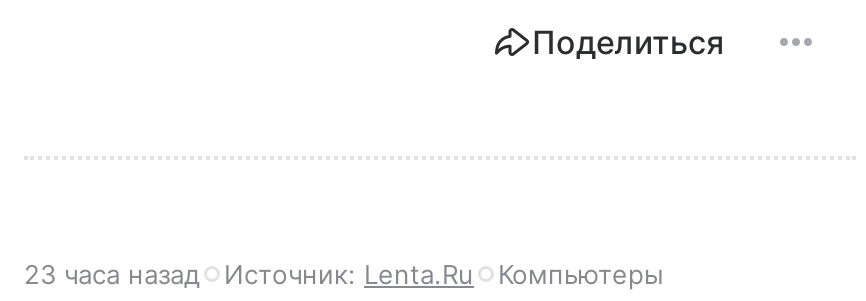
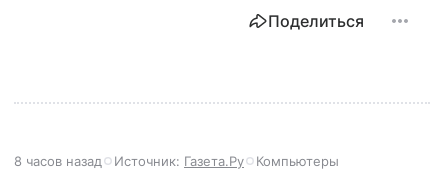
[24,258,200,290] 23 часа назад -> [14,153,102,169] 8 часов назад
[224,258,474,290] Источник: Lenta.Ru -> [114,153,244,169] Источник: Газета.Ру

